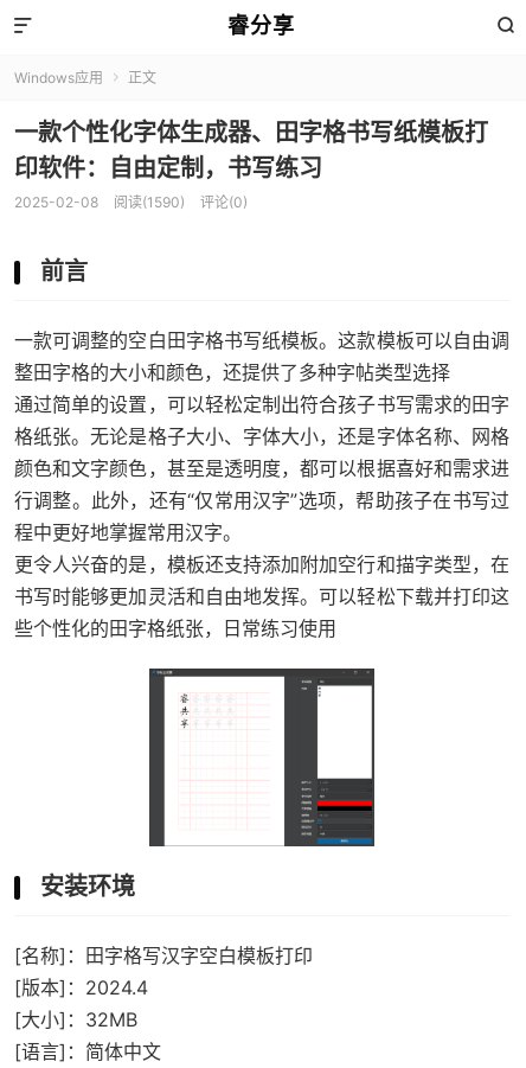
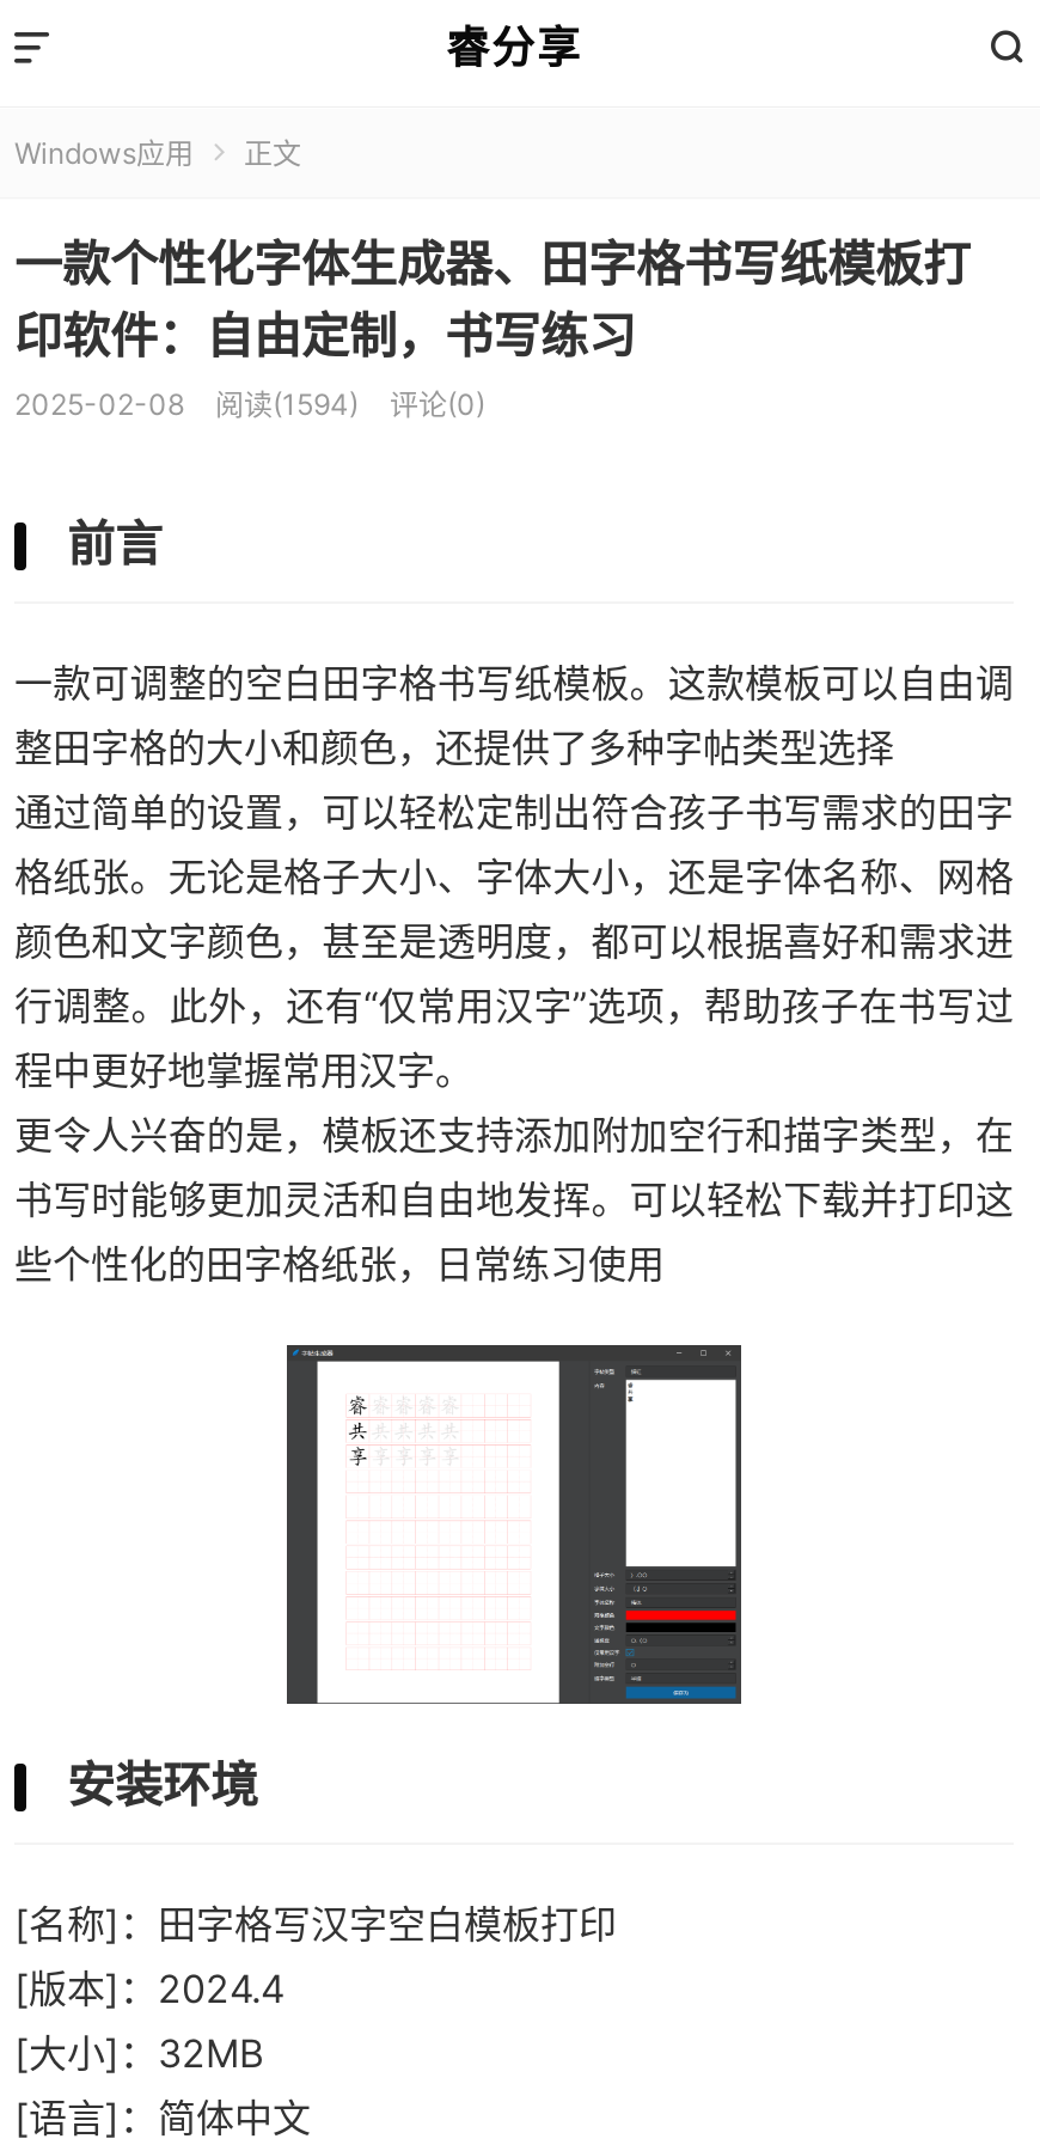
[14,193,248,211] 2025-02-08 阅读(1590) 评论(0) -> [14,386,485,422] 2025-02-08 阅读(1594) 评论(0)

